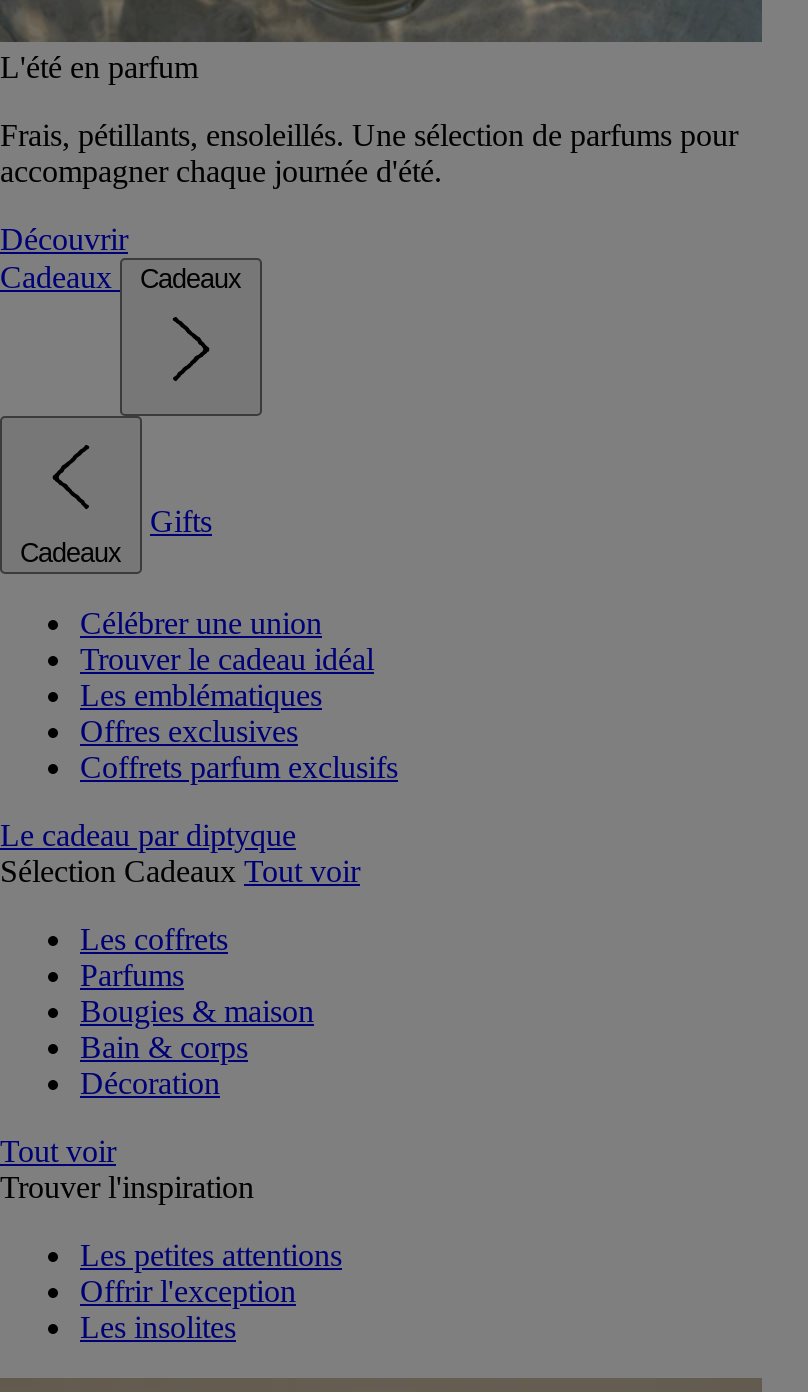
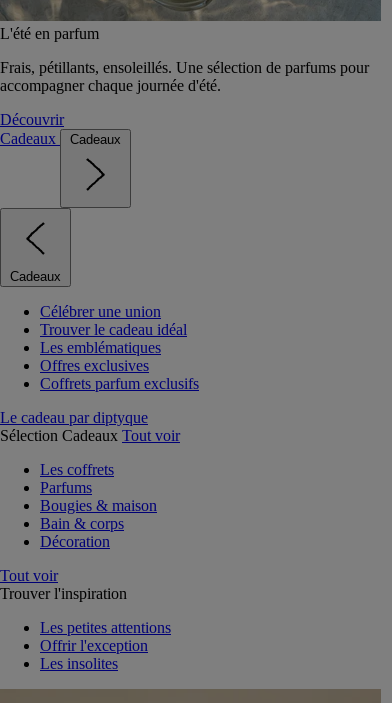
[150,504,212,538] Gifts -> none

